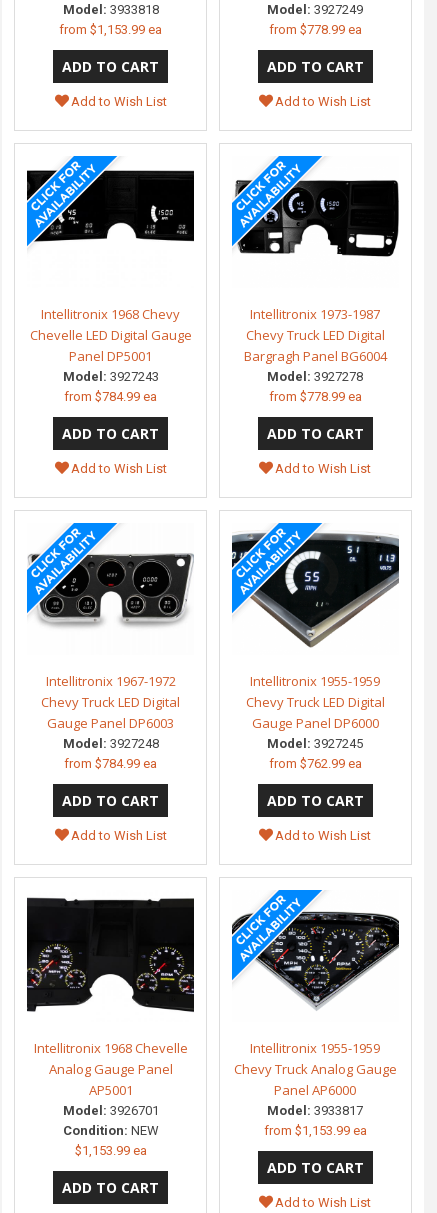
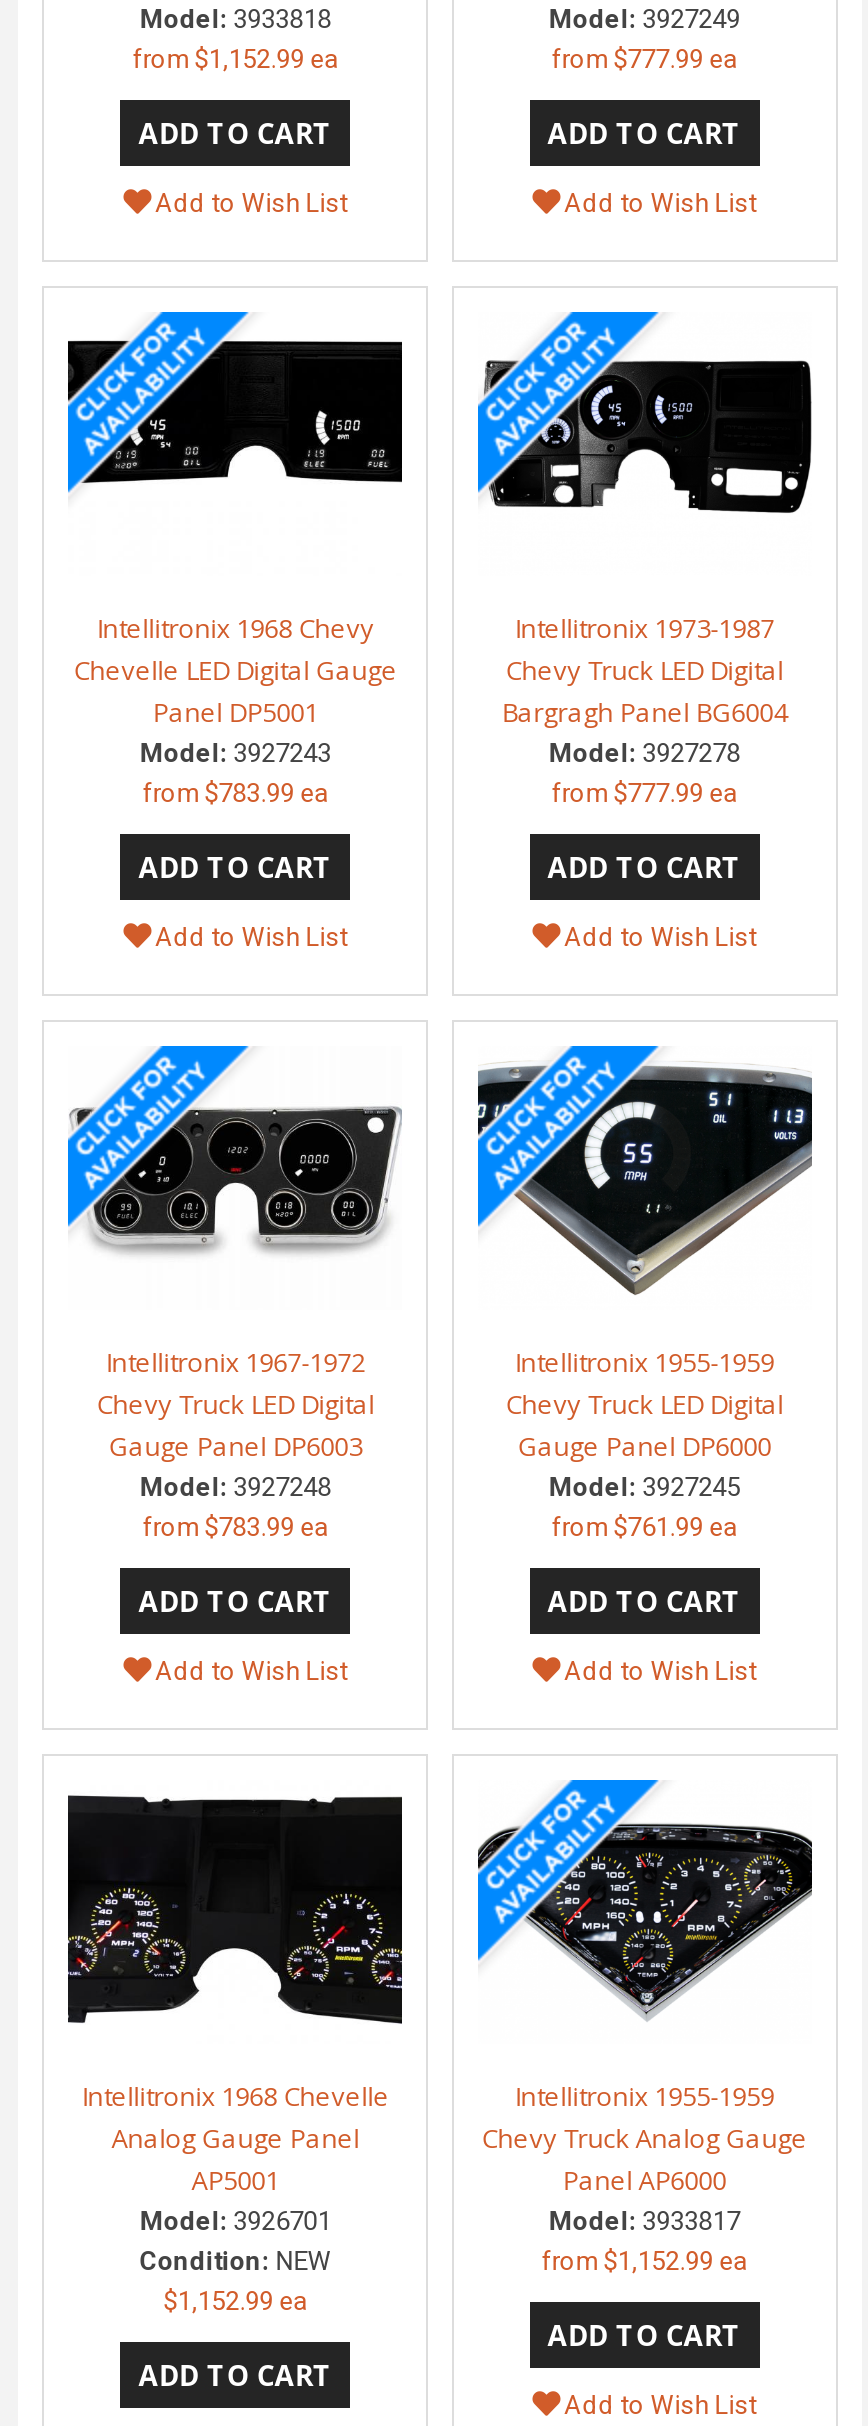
[59,22,162,37] from $1,153.99 ea -> [132,44,338,74] from $1,152.99 ea
[269,22,362,37] from $778.99 ea -> [552,44,738,74] from $777.99 ea
[64,389,157,404] from $784.99 ea -> [142,778,328,808] from $783.99 ea
[269,389,362,404] from $778.99 ea -> [552,778,738,808] from $777.99 ea
[64,756,157,771] from $784.99 ea -> [142,1512,328,1542] from $783.99 ea
[269,756,362,771] from $762.99 ea -> [552,1512,738,1542] from $761.99 ea
[264,1123,367,1138] from $1,153.99 ea -> [542,2245,748,2275] from $1,152.99 ea
[75,1143,147,1158] $1,153.99 ea -> [163,2285,307,2315] $1,152.99 ea

